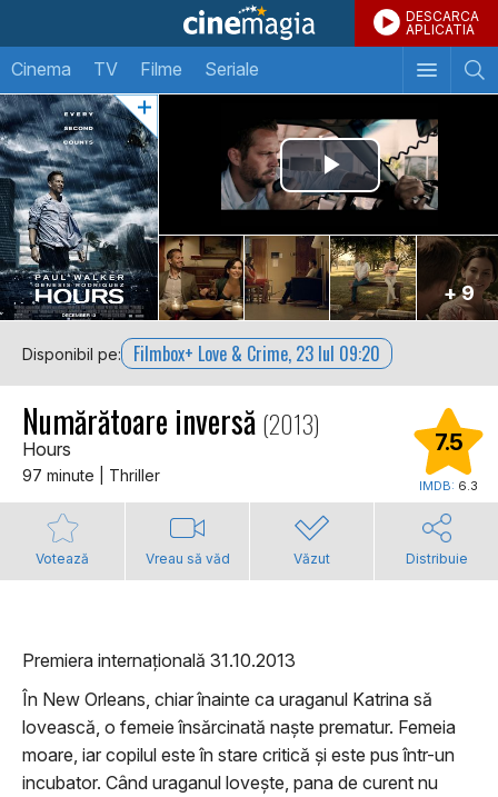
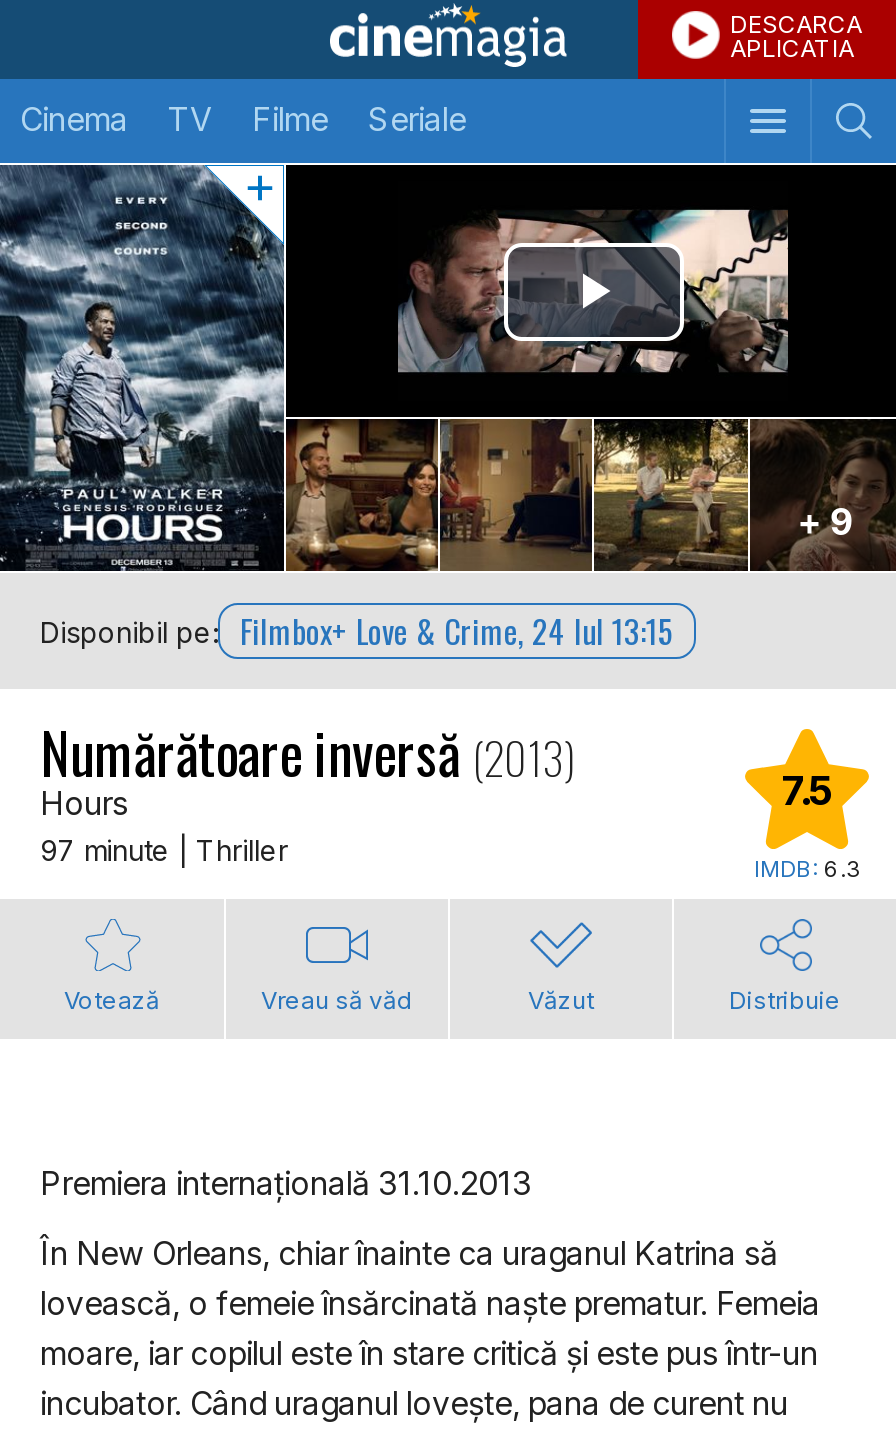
[133,340,380,367] Filmbox+ Love & Crime, 23 Iul 09:20 -> [240,607,674,655] Filmbox+ Love & Crime, 24 Iul 13:15

